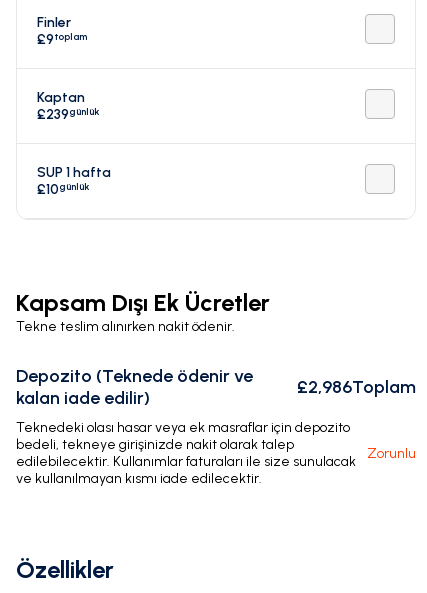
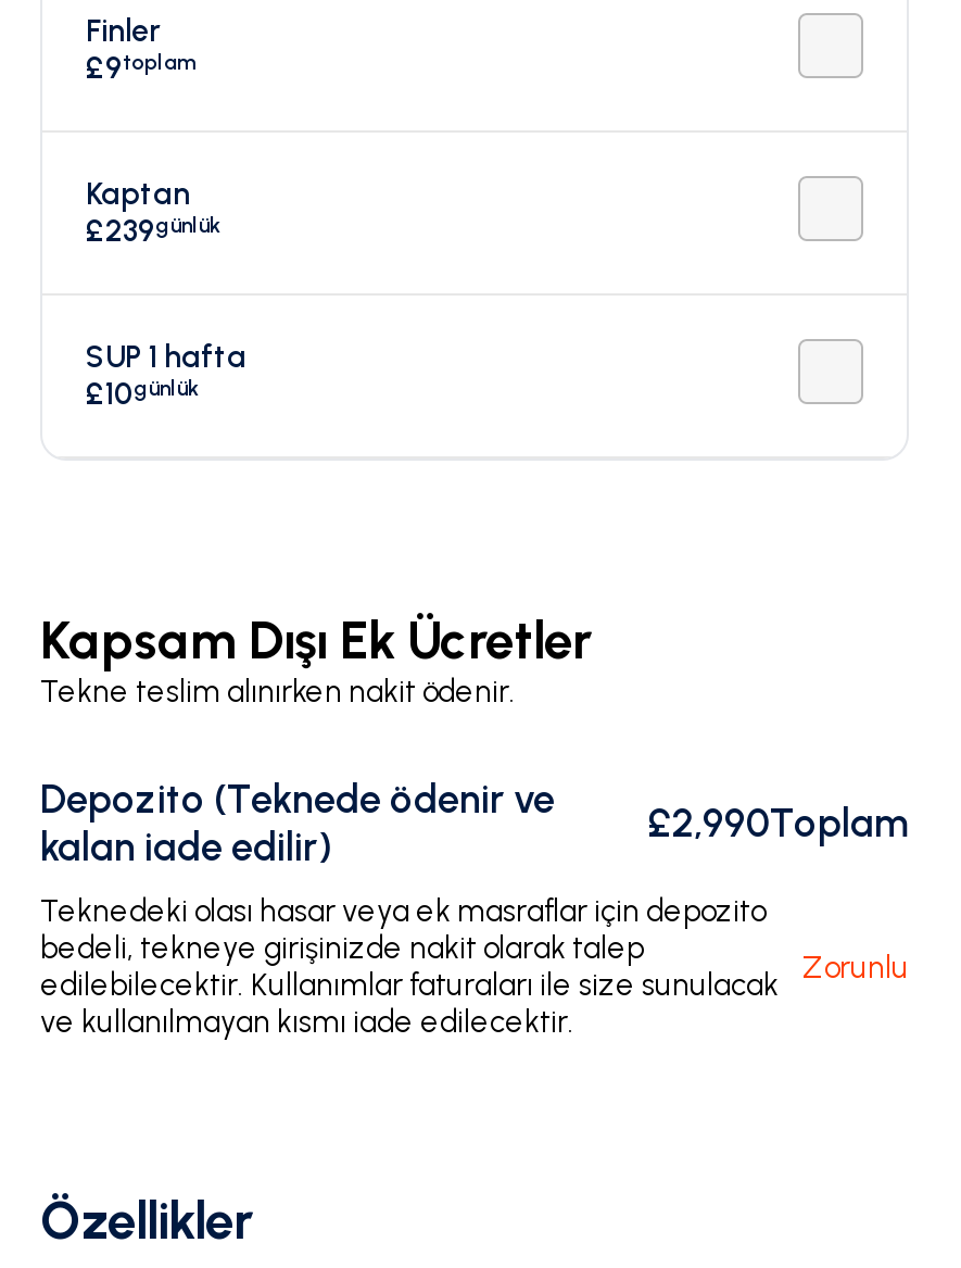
[16,365,416,398] Depozito (Teknede ödenir ve £2,986Toplam -> [40,776,909,848] Depozito (Teknede ödenir ve £2,990Toplam

